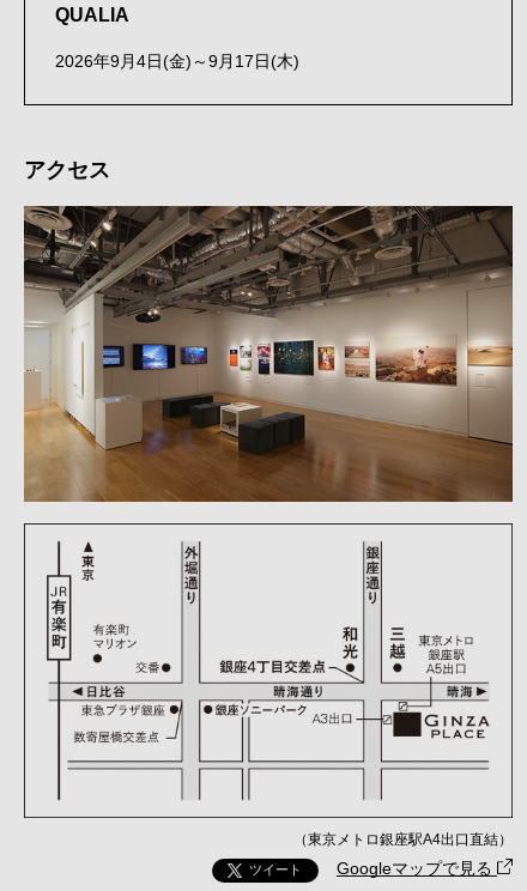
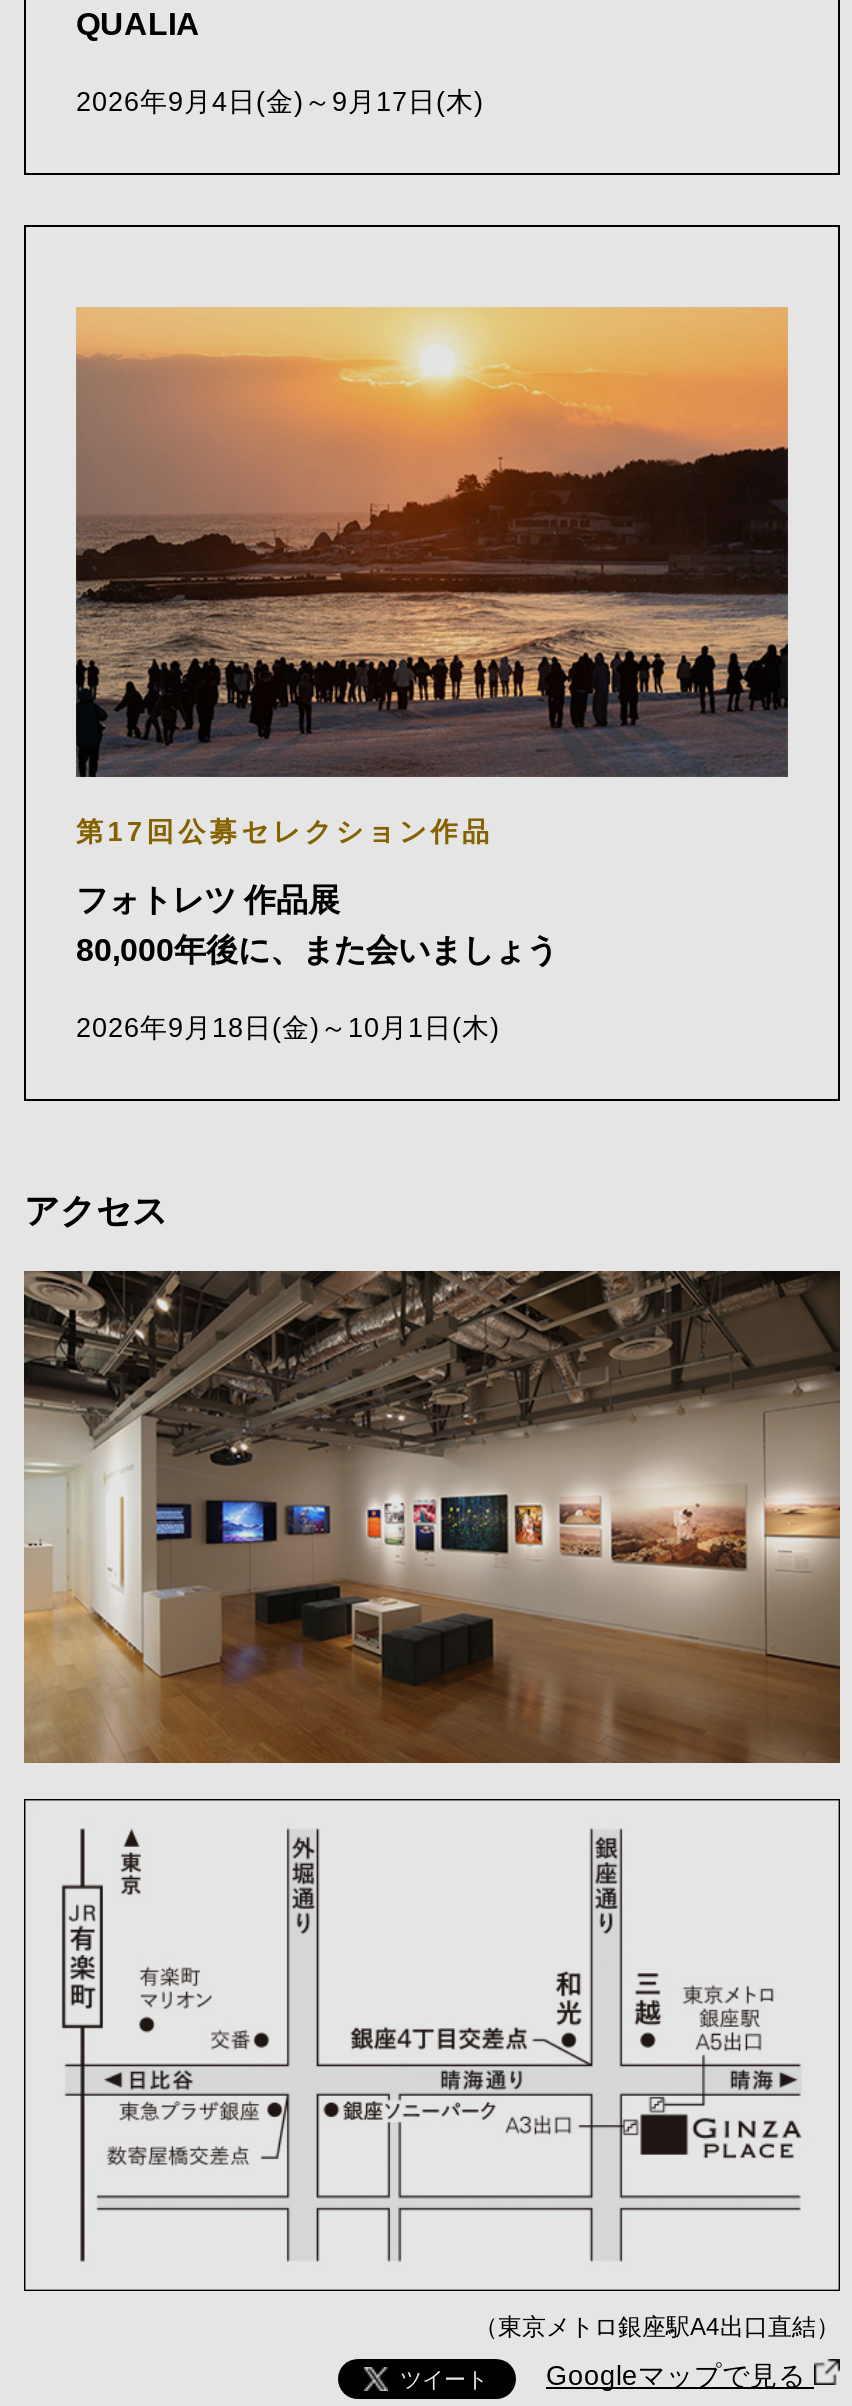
none -> [74,306,790,1042] [image] | 第17回公募セレクション作品 | フォトレツ 作品展 | 80,000年後に、また会いましょう | 2026年9月18日(金)～10月1日(木)

